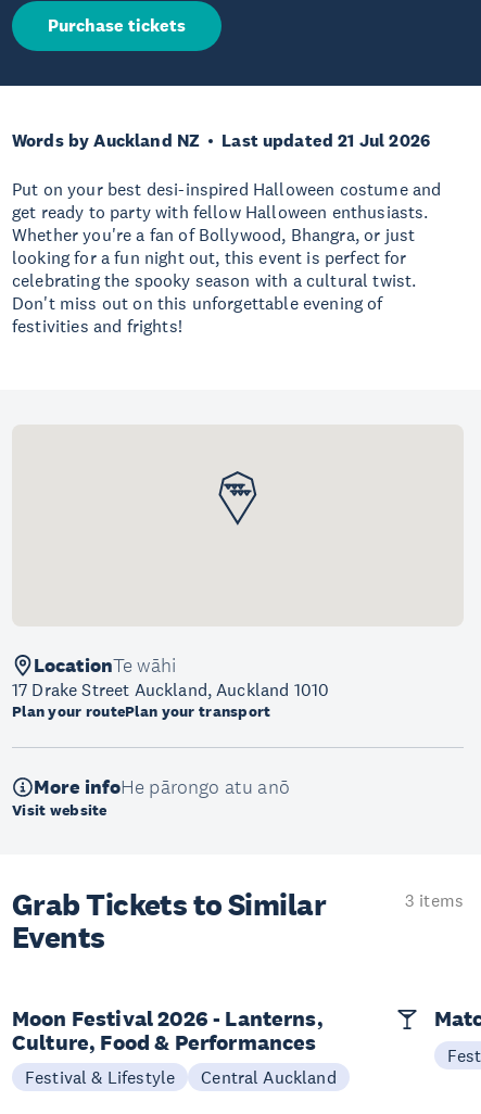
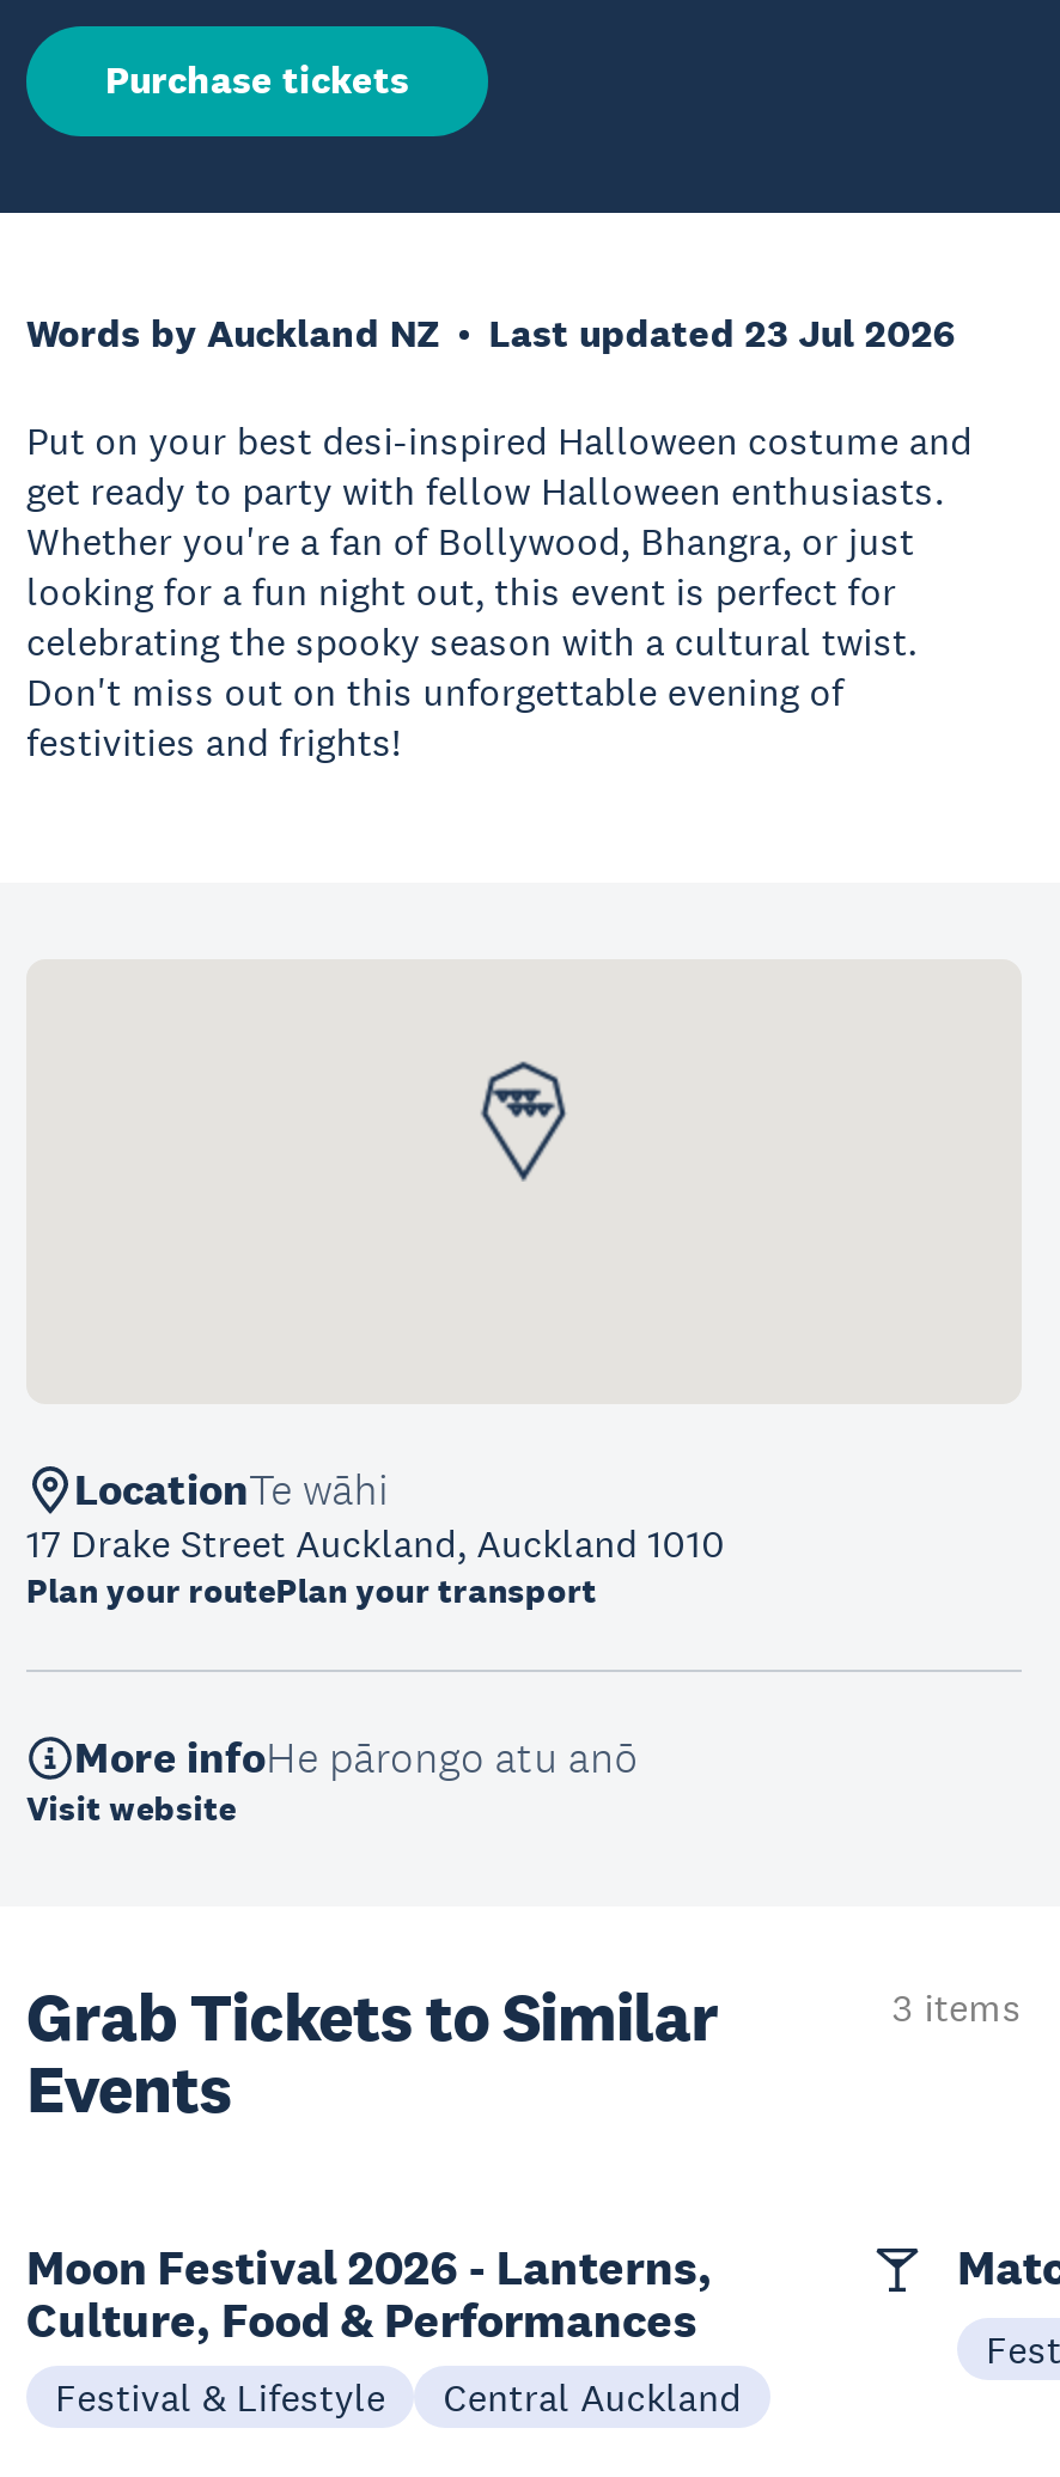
[222,129,430,152] Last updated 21 Jul 2026 -> [489,309,955,359] Last updated 23 Jul 2026

